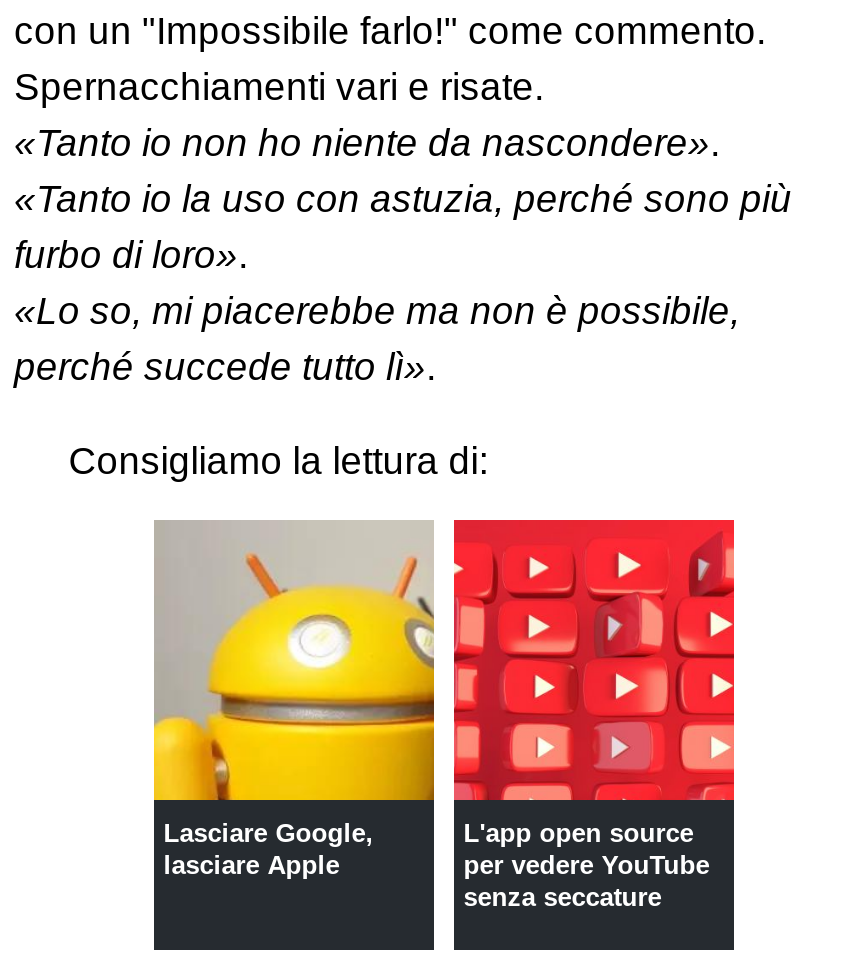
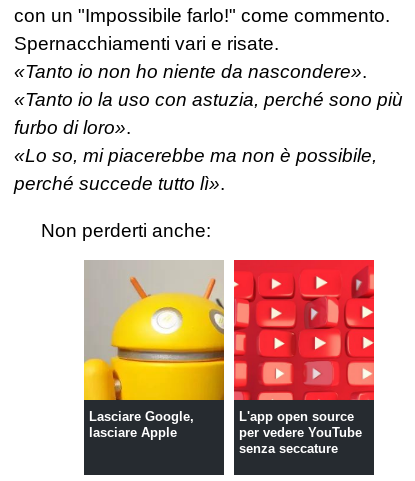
[68,440,488,482] Consigliamo la lettura di: -> [41,220,211,241] Non perderti anche:

